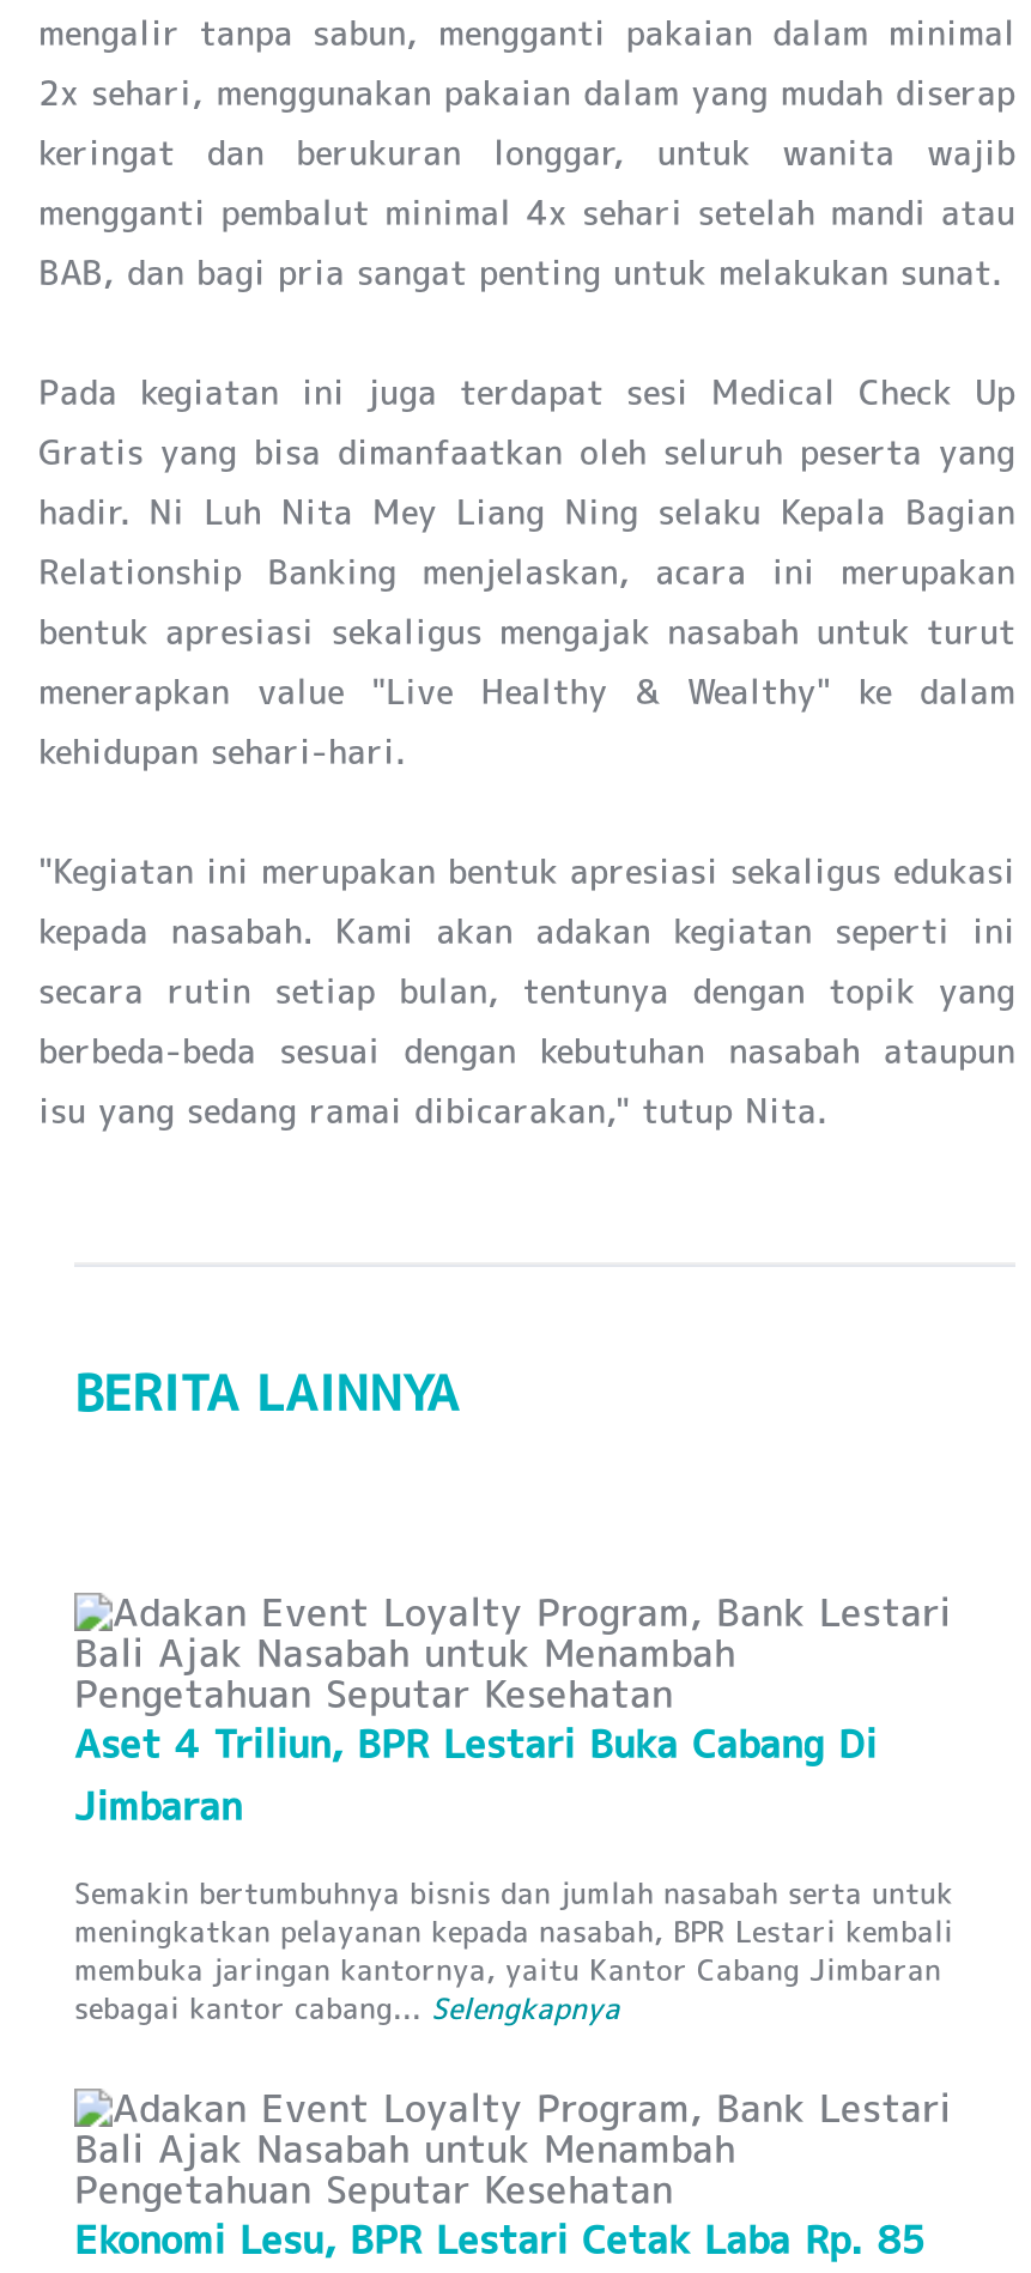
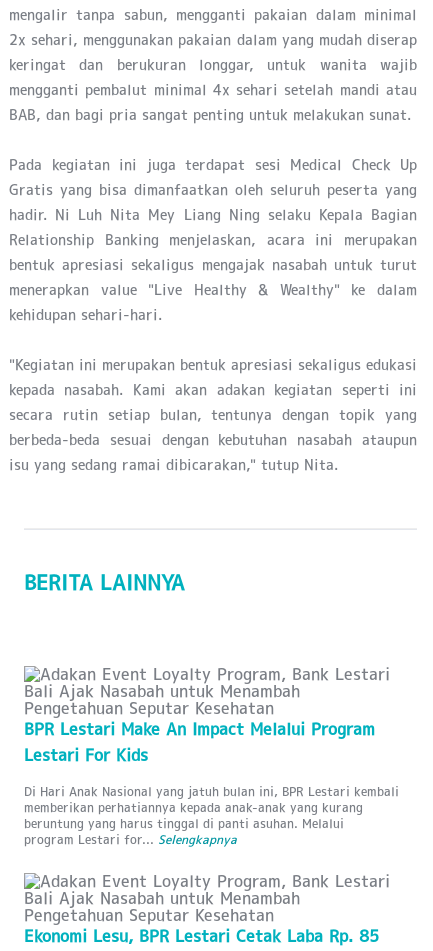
[74,1725,877,1765] Aset 4 Triliun, BPR Lestari Buka Cabang Di -> [24,721,375,738] BPR Lestari Make An Impact Melalui Program
[74,1787,242,1828] Jimbaran -> [24,747,148,764] Lestari For Kids
[74,1878,953,2024] Semakin bertumbuhnya bisnis dan jumlah nasabah serta untuk | meningkatkan pelayanan kepada nasabah, BPR Lestari kembali | membuka jaringan kantornya, yaitu Kantor Cabang Jimbaran | sebagai kantor cabang... Selengkapnya -> [24,785,399,846] Di Hari Anak Nasional yang jatuh bulan ini, BPR Lestari kembali | memberikan perhatiannya kepada anak-anak yang kurang | beruntung yang harus tinggal di panti asuhan. Melalui | program Lestari for... Selengkapnya

